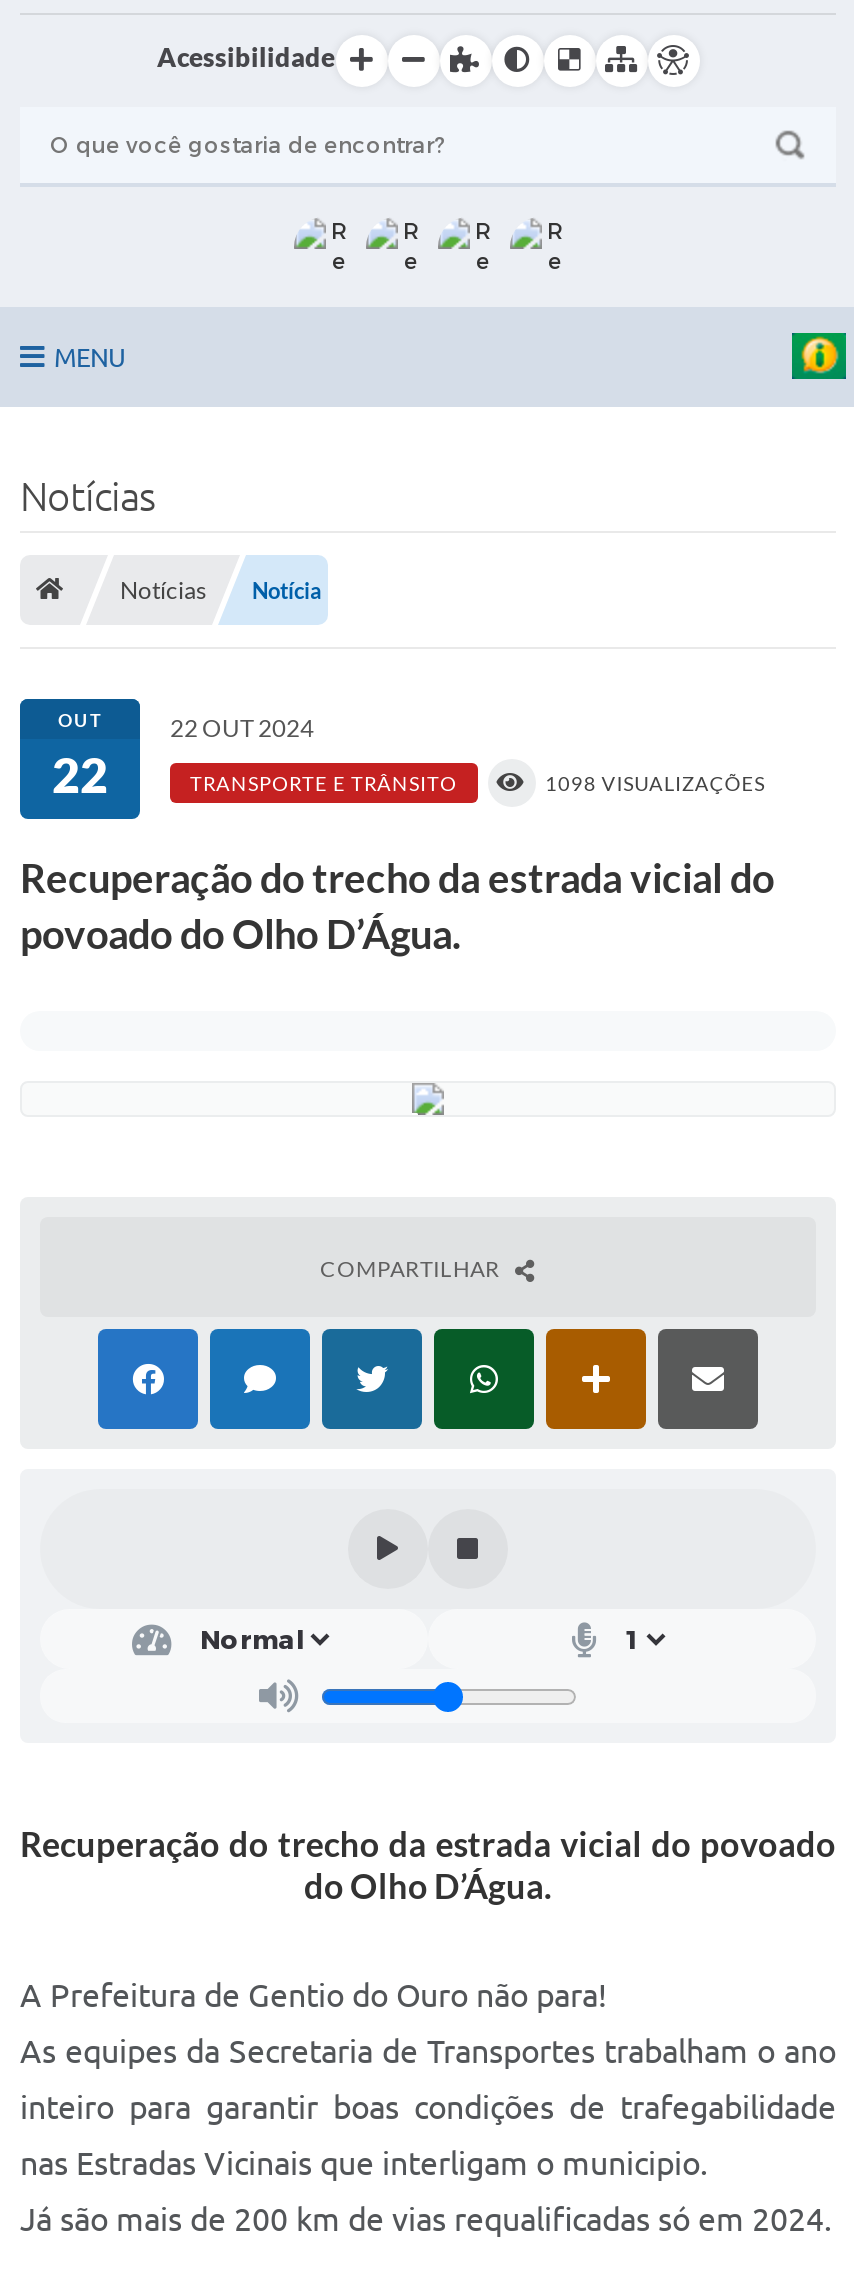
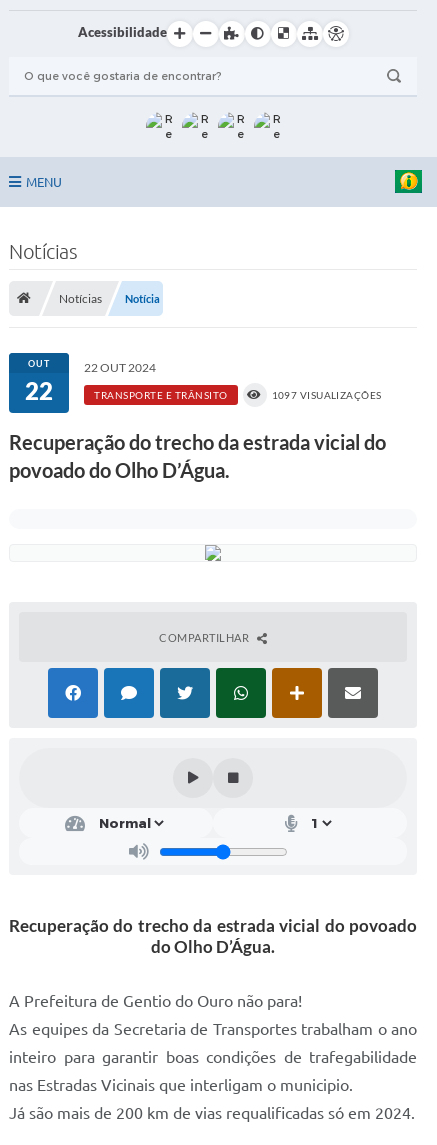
[545,771,765,795] 1098 VISUALIZAÇÕES -> [271,389,382,401] 1097 VISUALIZAÇÕES

